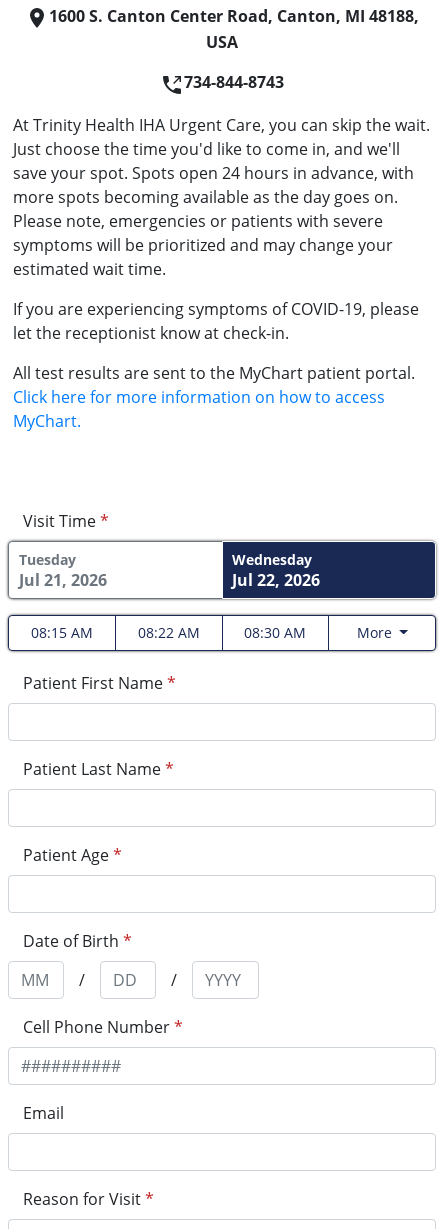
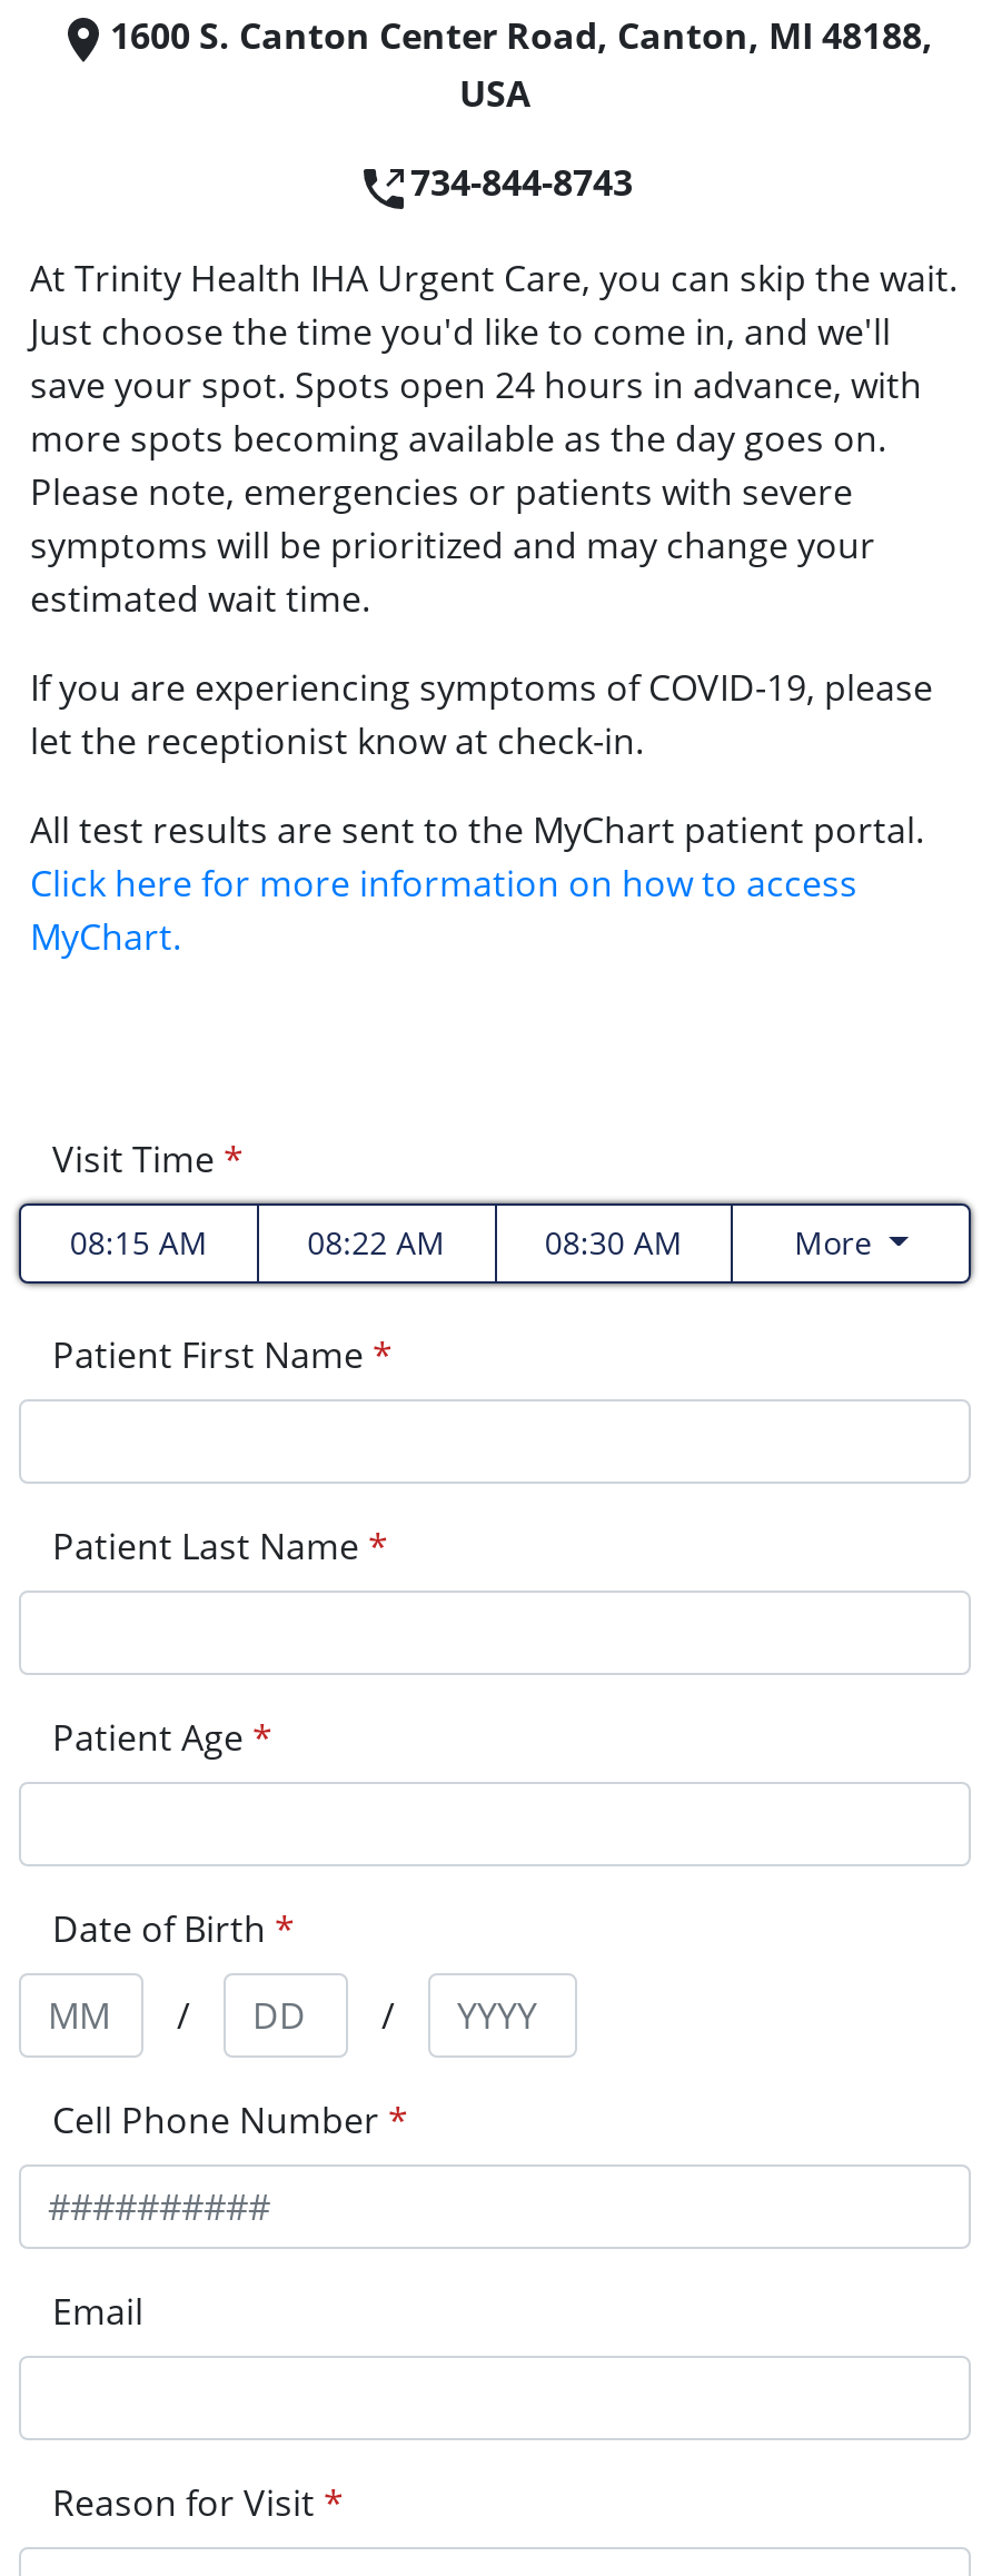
[19,550,107,591] Tuesday | Jul 21, 2026 -> none
[232,550,320,591] Wednesday | Jul 22, 2026 -> none

